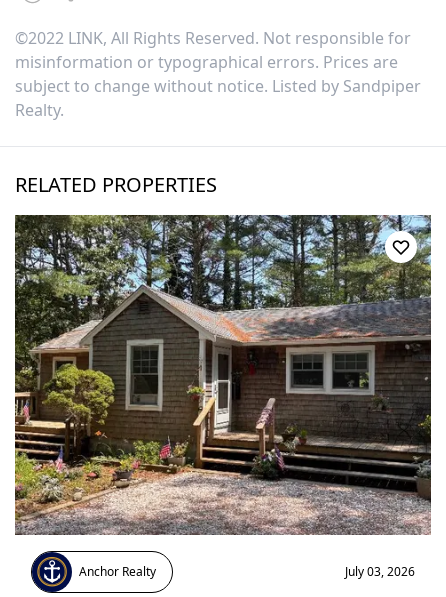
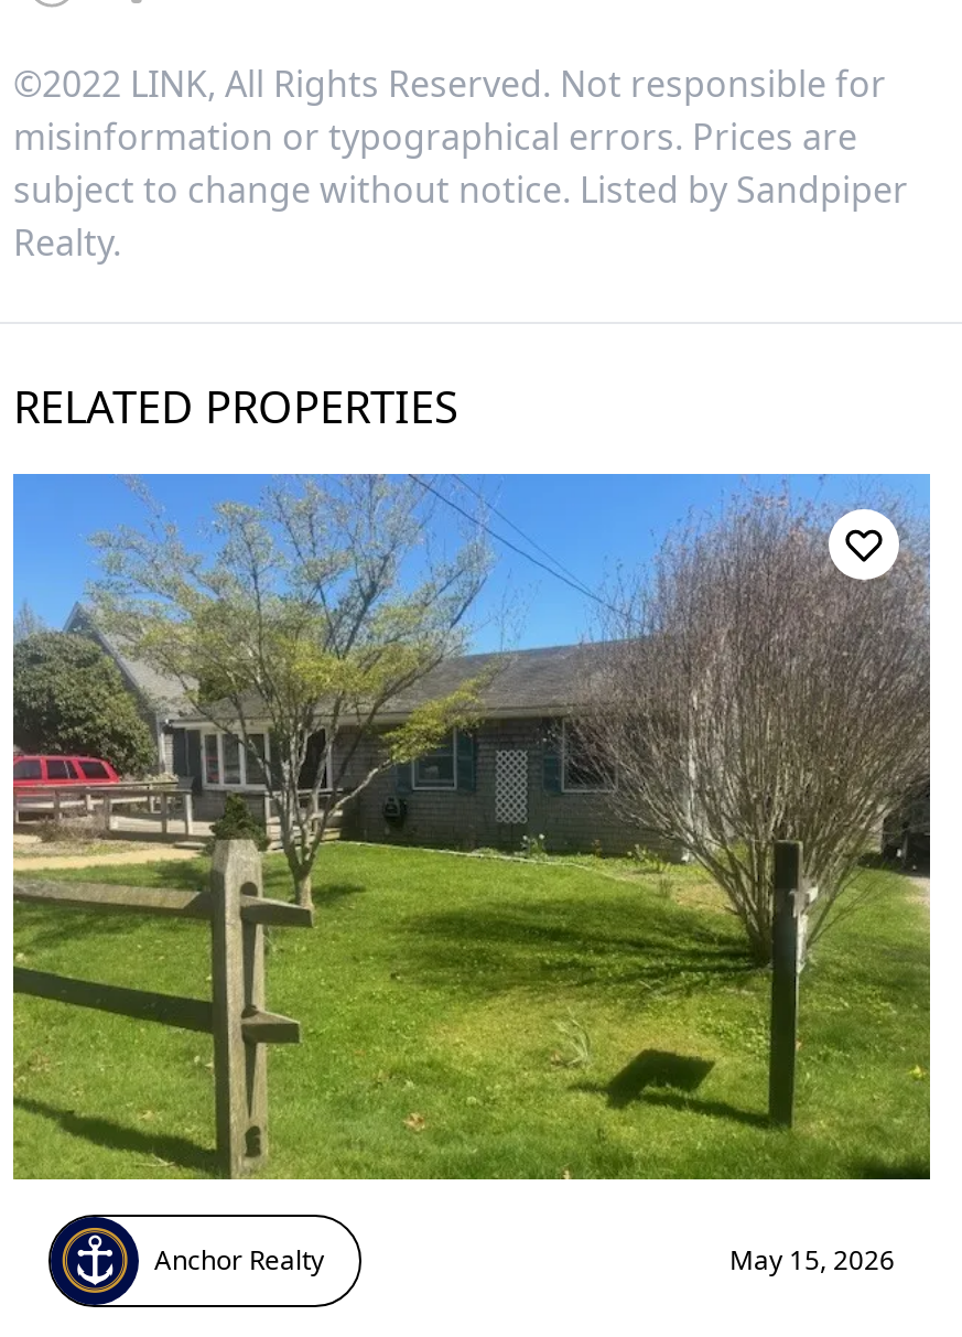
[14,214,432,580] [image] | July 03, 2026 -> [11,472,932,1278] [image] | May 15, 2026

